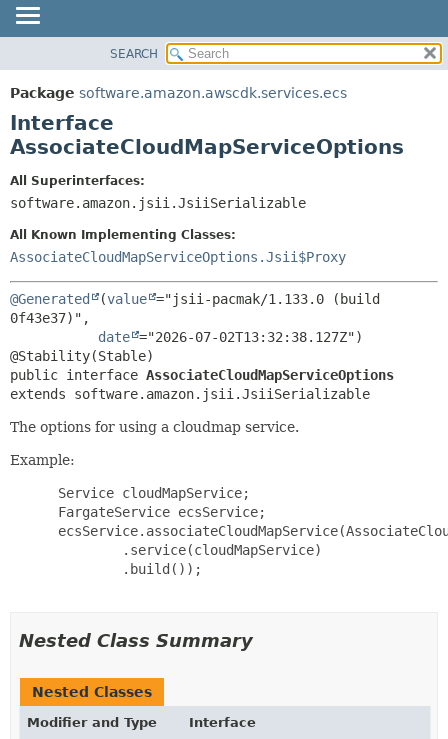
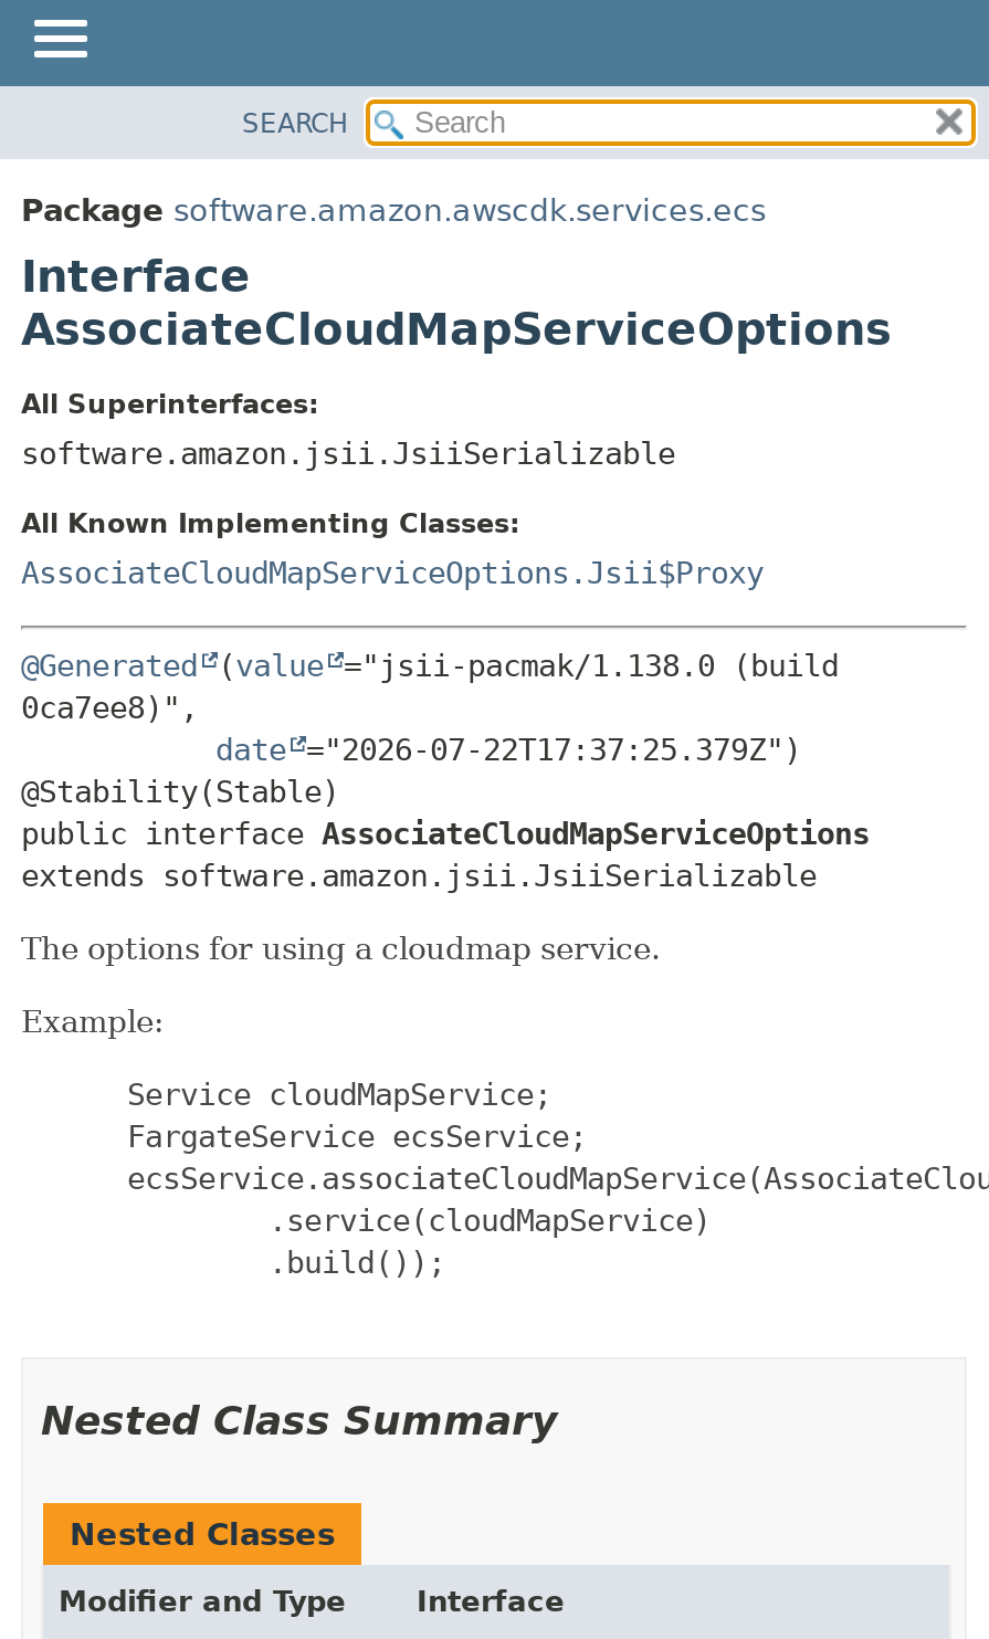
[10,291,380,345] @Generated (value ="jsii-pacmak/1.133.0 (build | 0f43e37)", | date ="2026-07-02T13:32:38.127Z") -> [21,647,839,766] @Generated (value ="jsii-pacmak/1.138.0 (build | 0ca7ee8)", | date ="2026-07-22T17:37:25.379Z")

